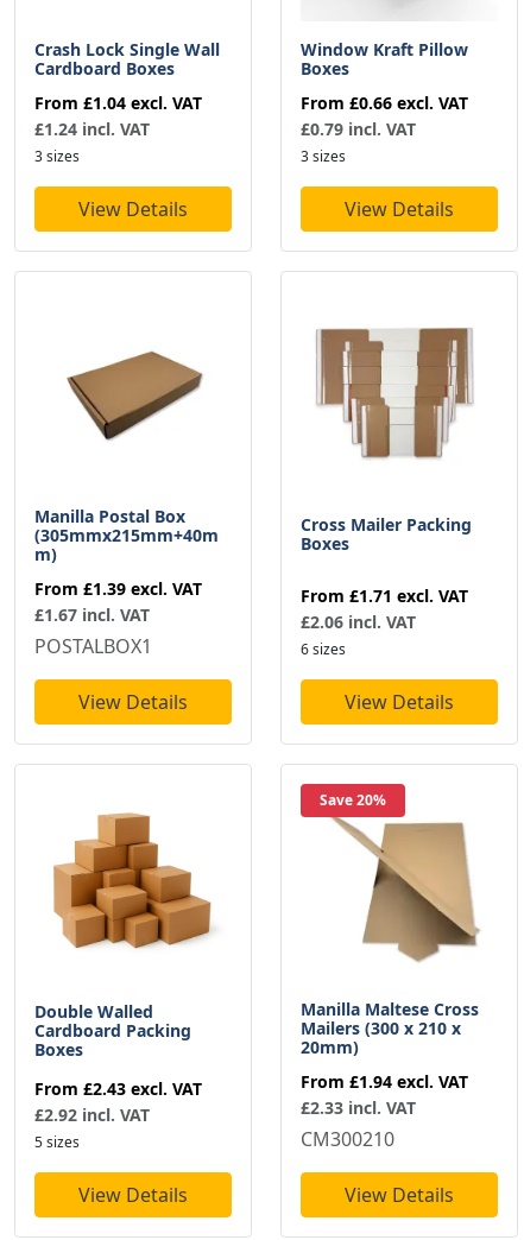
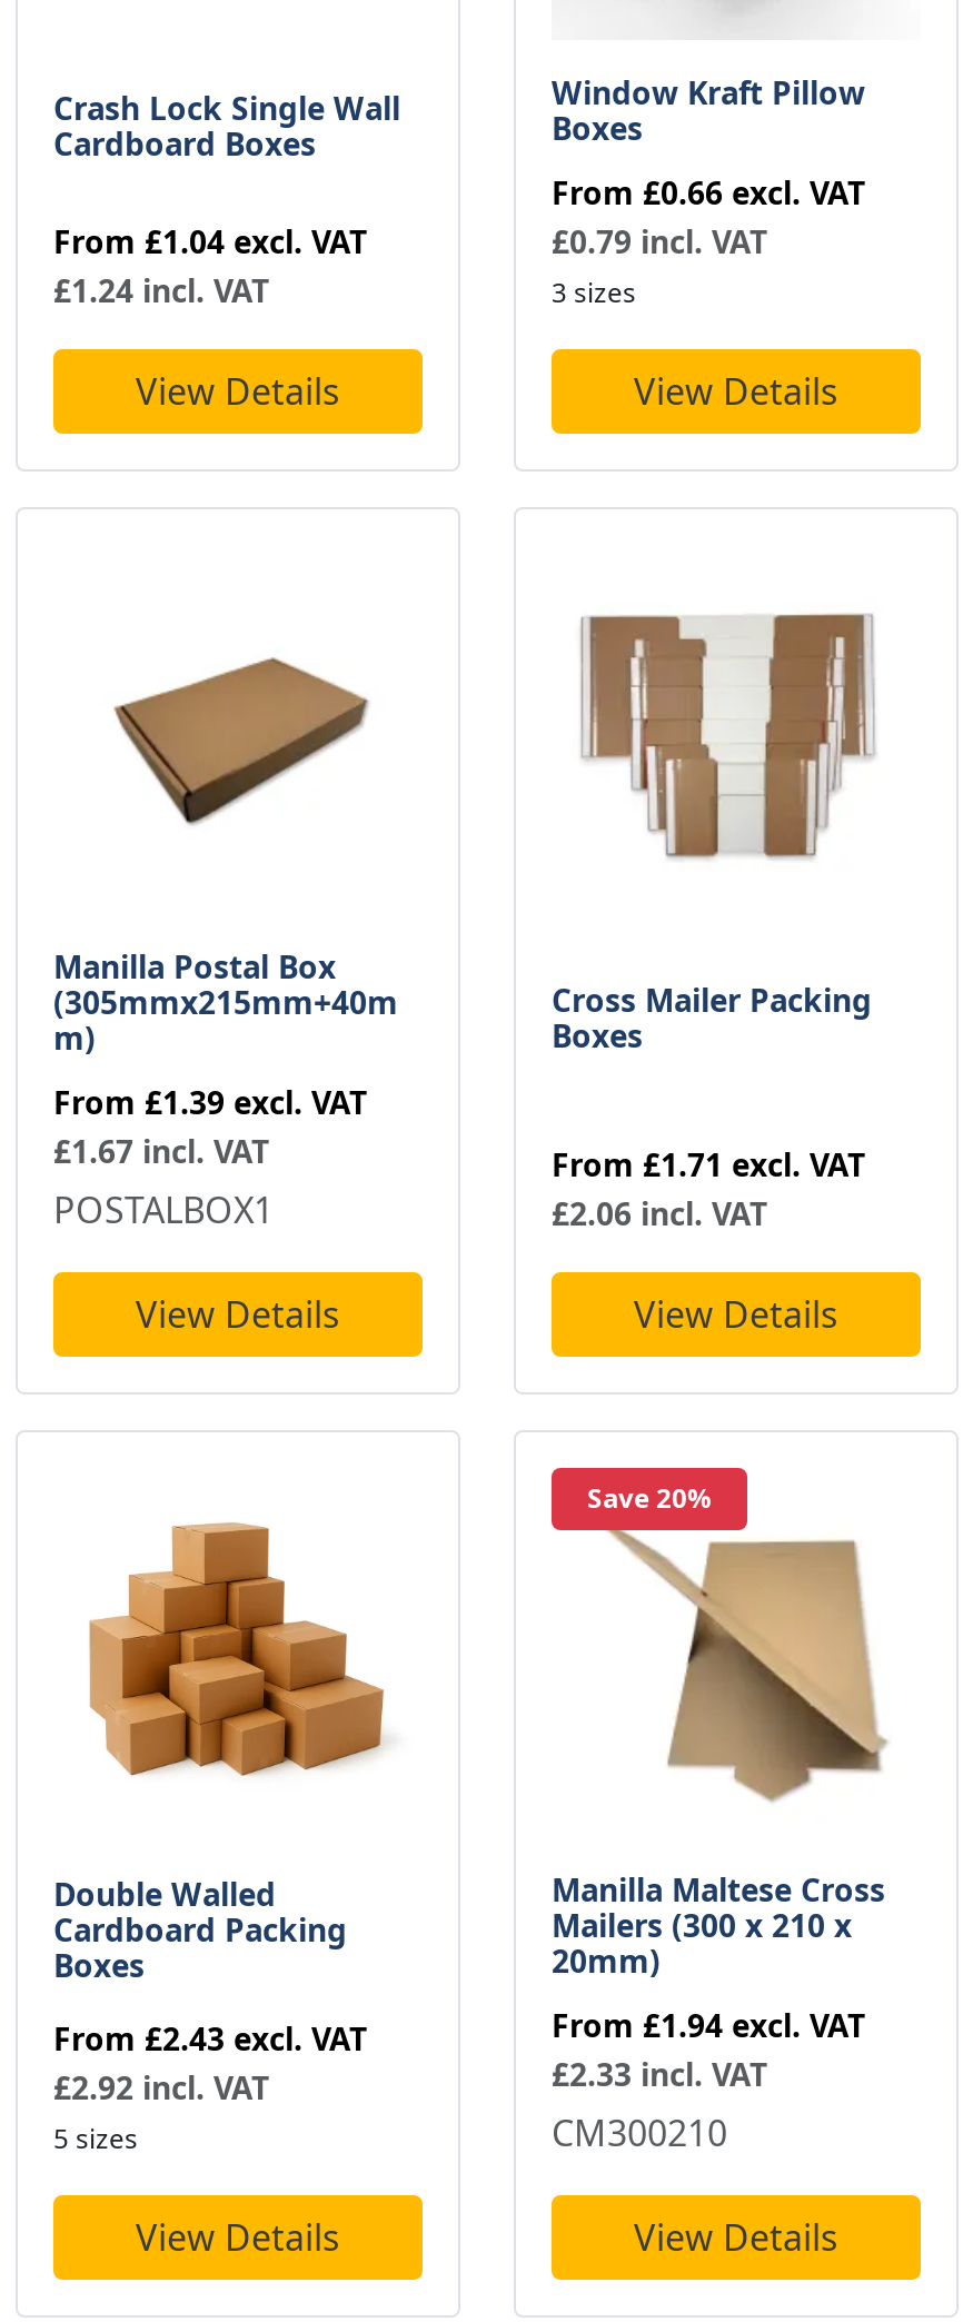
moved [34,91,202,140] -> [53,220,367,311]: From £1.04 excl. VAT | £1.24 incl. VAT
[34,146,80,166] 3 sizes -> none
moved [301,584,468,633] -> [552,1143,865,1234]: From £1.71 excl. VAT | £2.06 incl. VAT
[301,639,346,659] 6 sizes -> none

